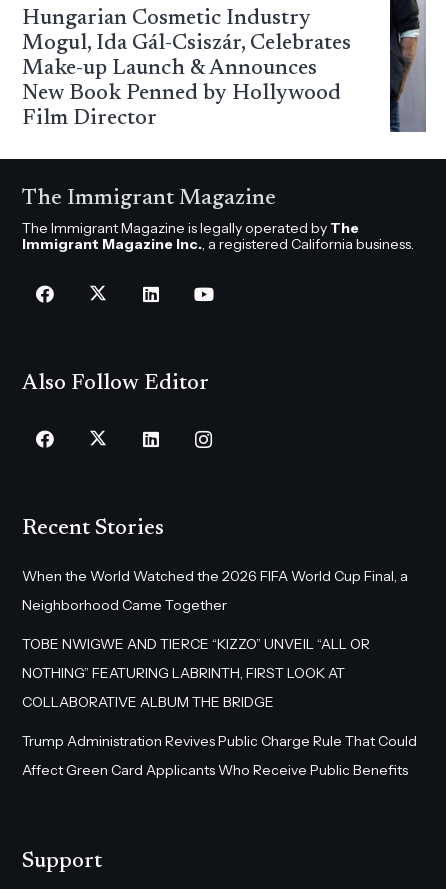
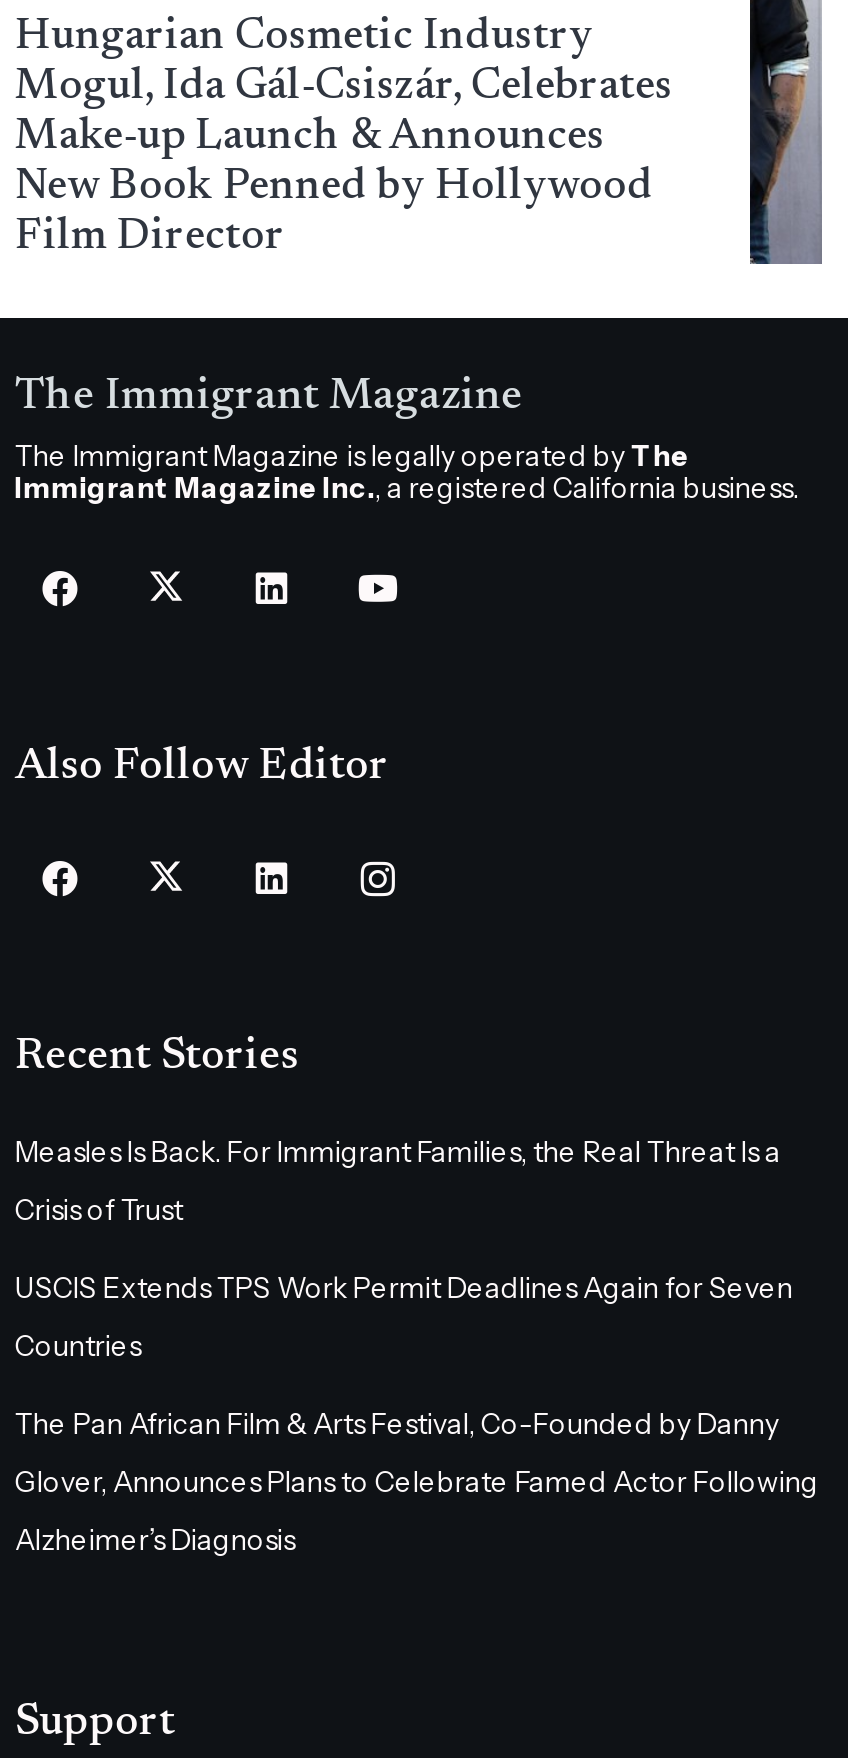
[22,567,408,585] When the World Watched the 2026 FIFA World Cup Final, a -> [15,1133,781,1169] Measles Is Back. For Immigrant Families, the Real Threat Is a
[22,596,227,614] Neighborhood Came Together -> [15,1191,183,1227] Crisis of Trust
[22,635,370,653] TOBE NWIGWE AND TIERCE “KIZZO” UNVEIL “ALL OR -> [15,1269,793,1305] USCIS Extends TPS Work Permit Deadlines Again for Seven
[22,664,345,682] NOTHING” FEATURING LABRINTH, FIRST LOOK AT -> [15,1327,141,1363] Countries
[22,693,274,711] COLLABORATIVE ALBUM THE BRIDGE -> [15,1405,779,1441] The Pan African Film & Arts Festival, Co-Founded by Danny
[22,732,417,750] Trump Administration Revives Public Charge Rule That Could -> [15,1463,819,1499] Glover, Announces Plans to Celebrate Famed Actor Following
[22,761,408,779] Affect Green Card Applicants Who Receive Public Benefits -> [15,1521,295,1557] Alzheimer’s Diagnosis

